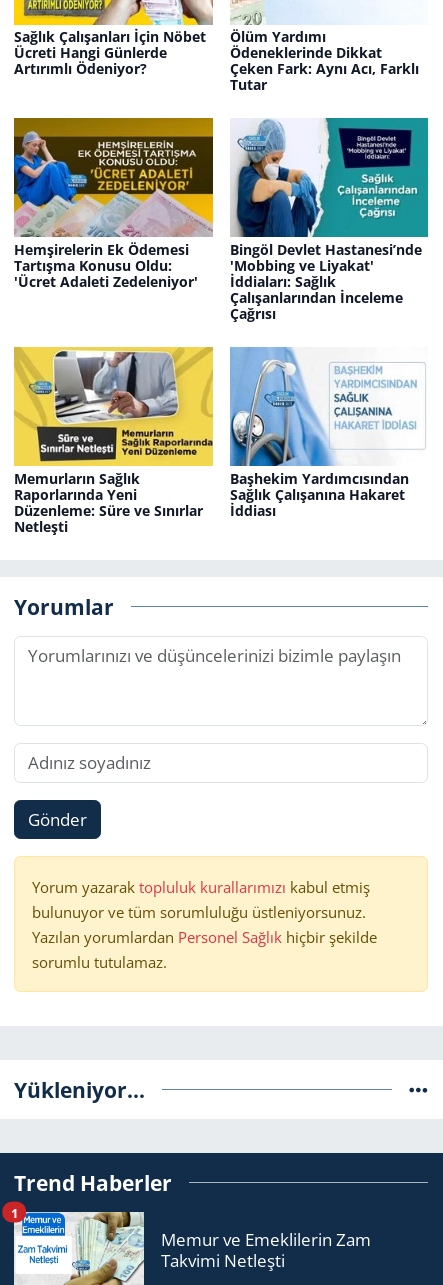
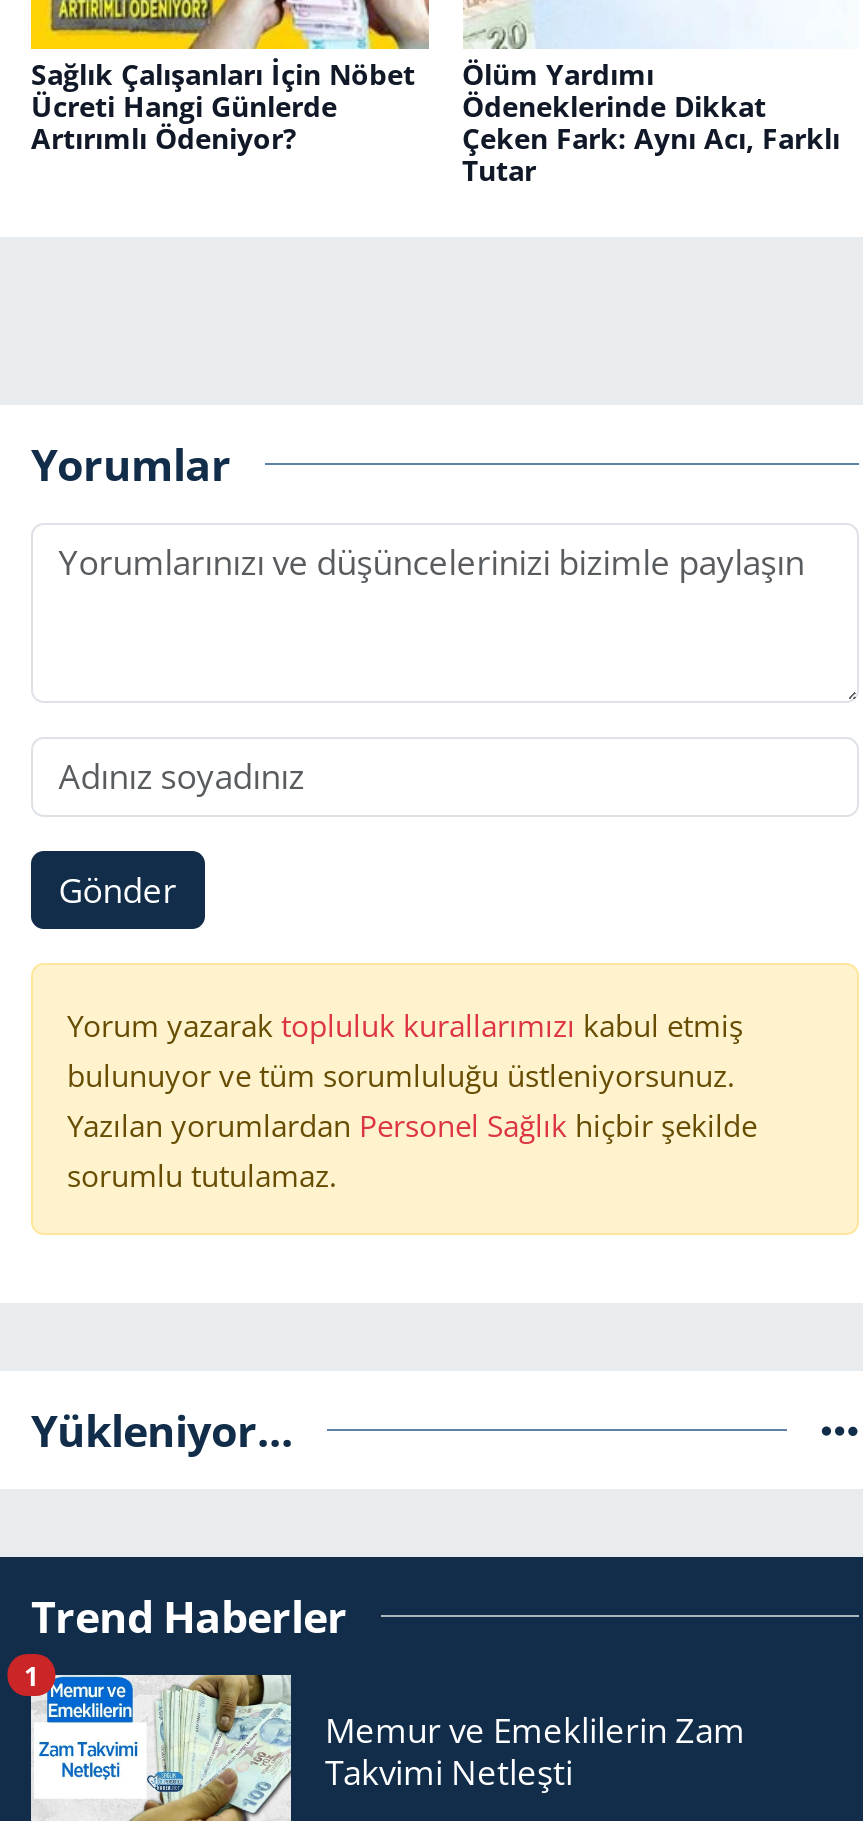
[13,117,214,291] [image] | Hemşirelerin Ek Ödemesi | Tartışma Konusu Oldu: | 'Ücret Adaleti Zedeleniyor' -> none
[229,117,429,323] [image] | Bingöl Devlet Hastanesi’nde | 'Mobbing ve Liyakat' | İddiaları: Sağlık | Çalışanlarından İnceleme | Çağrısı -> none
[13,346,214,536] [image] | Memurların Sağlık | Raporlarında Yeni | Düzenleme: Süre ve Sınırlar | Netleşti -> none
[229,346,417,520] [image] | Başhekim Yardımcısından | Sağlık Çalışanına Hakaret | İddiası -> none

